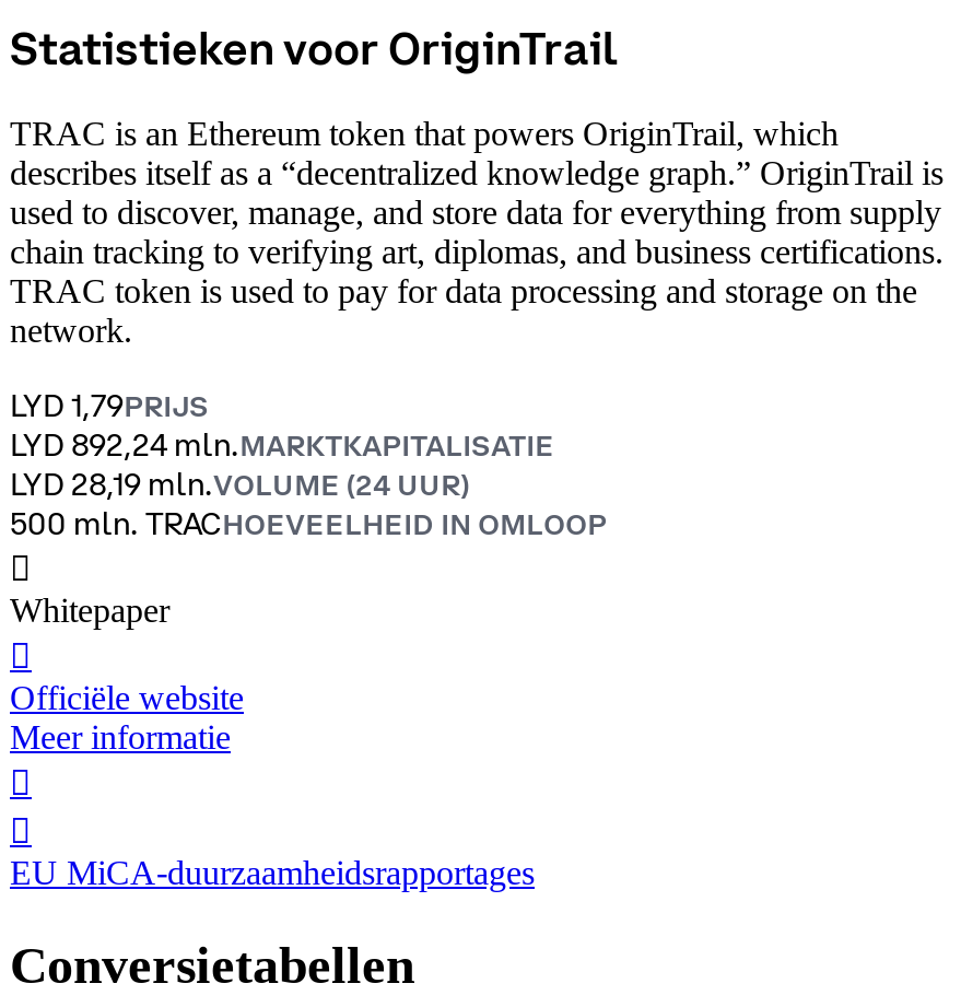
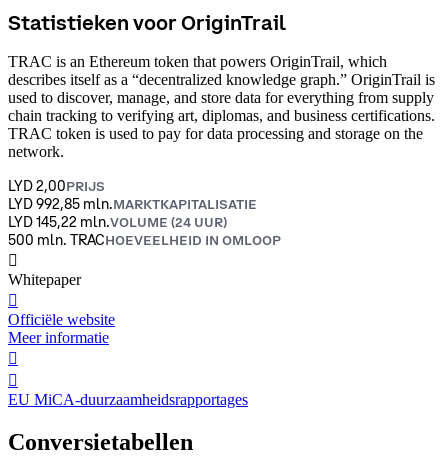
[10,385,209,425] LYD 1,79PRIJS -> [8,177,105,195] LYD 2,00PRIJS
[10,425,554,464] LYD 892,24 mln.MARKTKAPITALISATIE -> [8,195,257,213] LYD 992,85 mln.MARKTKAPITALISATIE
[10,464,469,503] LYD 28,19 mln.VOLUME (24 UUR) -> [8,213,227,231] LYD 145,22 mln.VOLUME (24 UUR)

